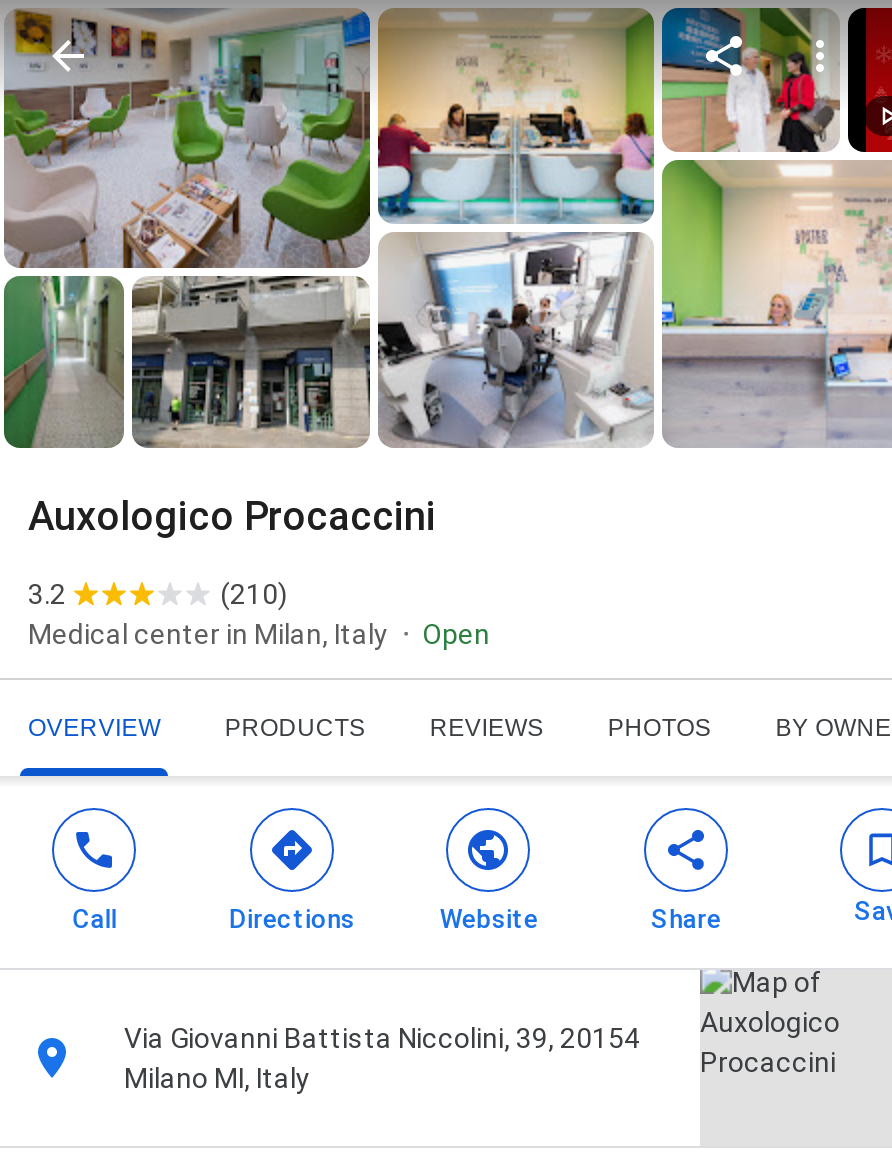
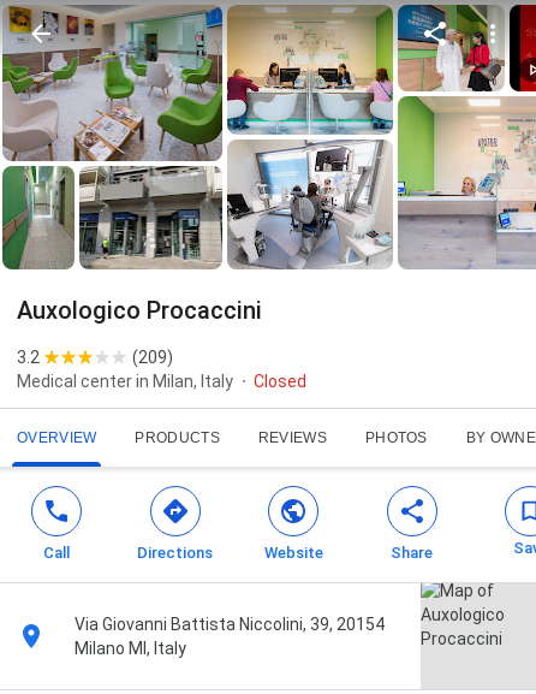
[220,578,288,610] (210) -> [132,348,173,367] (209)
[422,618,490,650] Open -> [254,372,306,391] Closed

